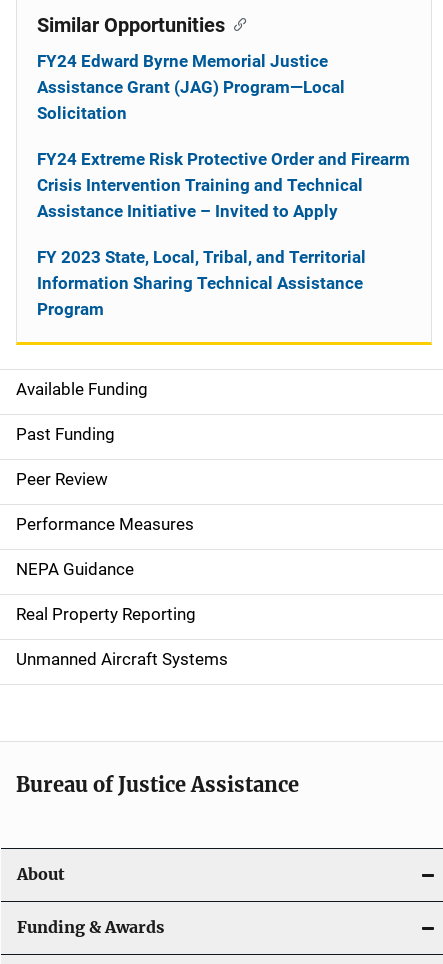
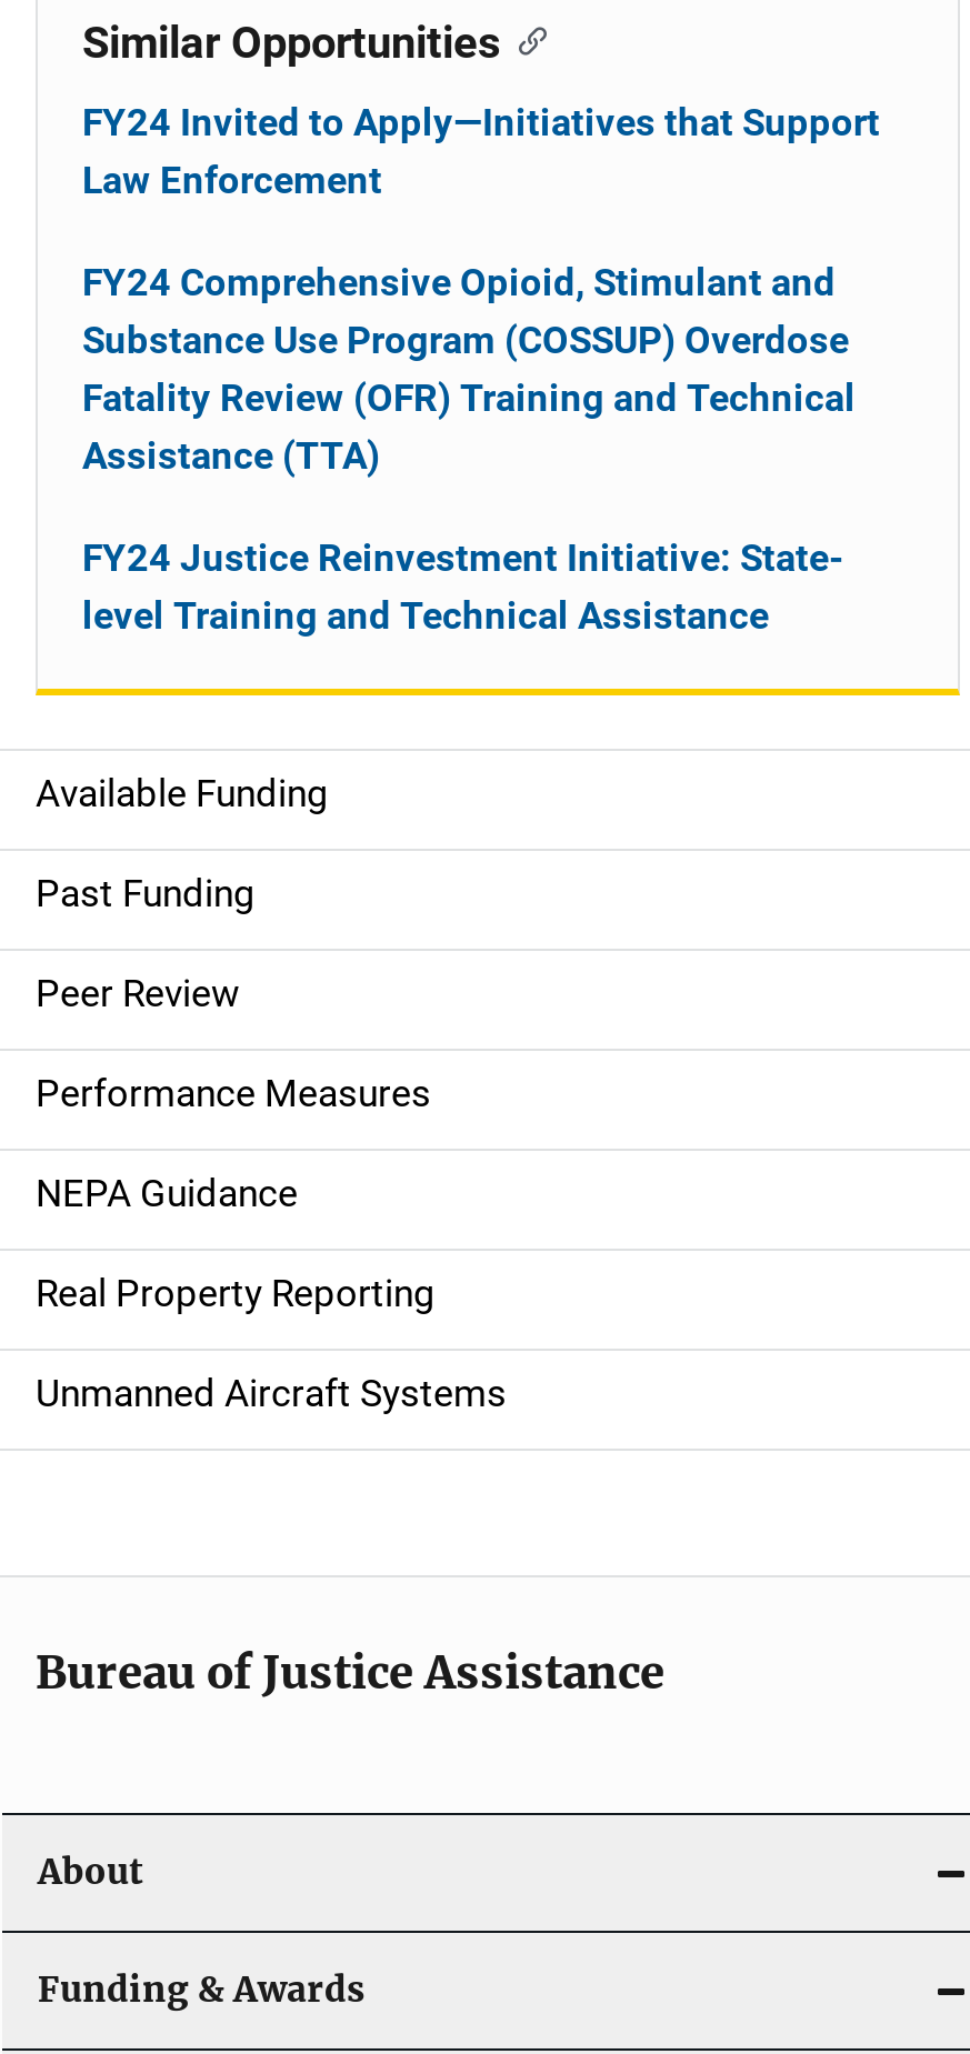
[37,51,345,123] FY24 Edward Byrne Memorial Justice | Assistance Grant (JAG) Program—Local | Solicitation -> [82,100,880,202] FY24 Invited to Apply—Initiatives that Support | Law Enforcement
[37,149,410,221] FY24 Extreme Risk Protective Order and Firearm | Crisis Intervention Training and Technical | Assistance Initiative – Invited to Apply -> [82,260,856,478] FY24 Comprehensive Opioid, Stimulant and | Substance Use Program (COSSUP) Overdose | Fatality Review (OFR) Training and Technical | Assistance (TTA)
[37,247,366,319] FY 2023 State, Local, Tribal, and Territorial | Information Sharing Technical Assistance | Program -> [82,535,844,638] FY24 Justice Reinvestment Initiative: State- | level Training and Technical Assistance

